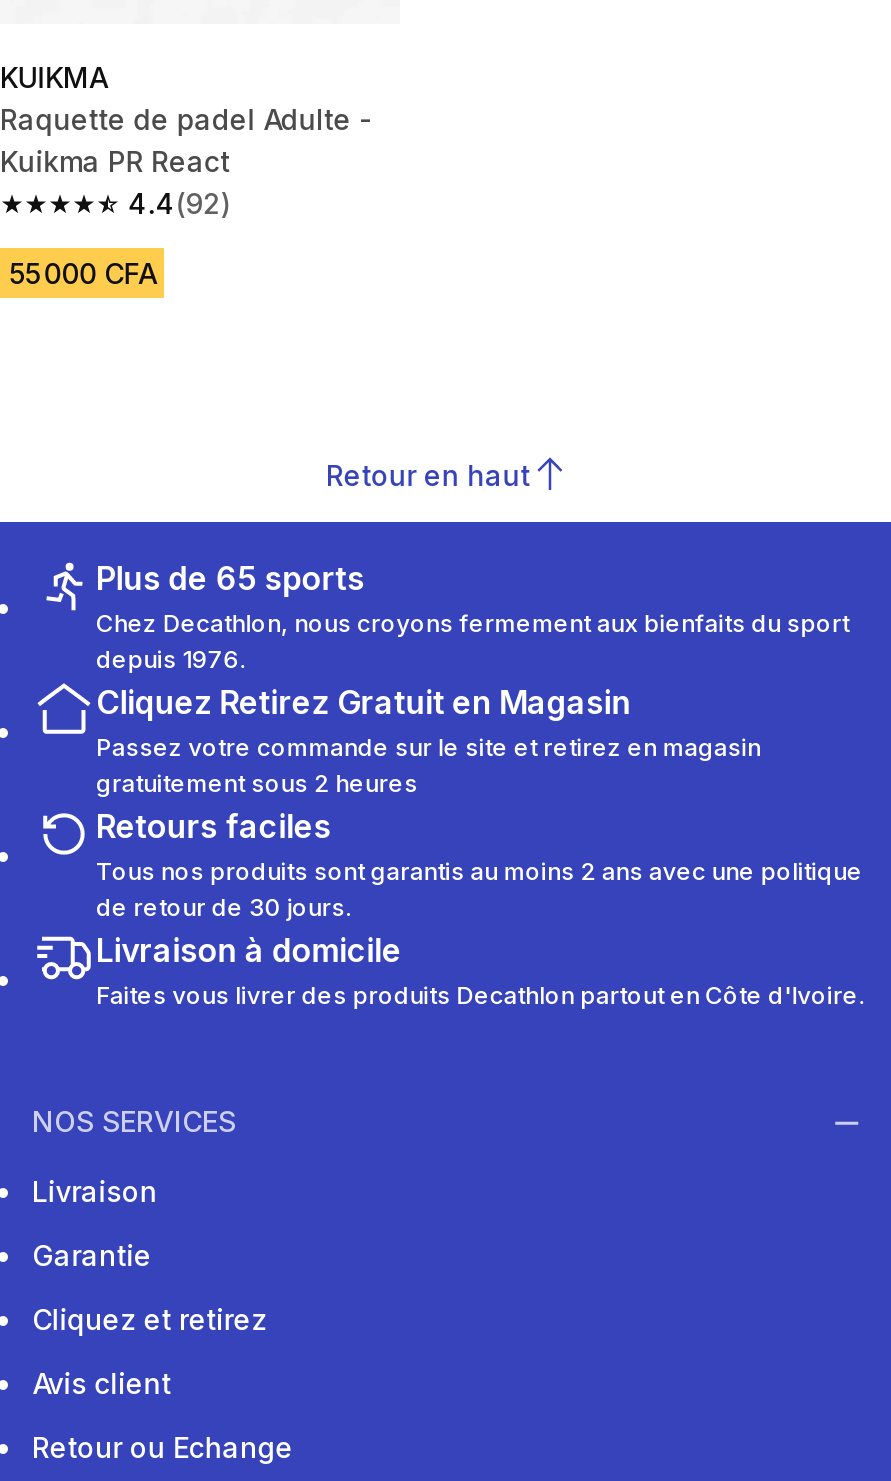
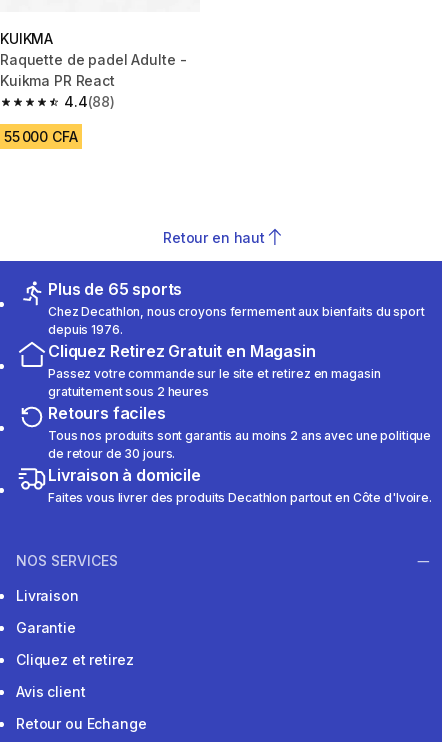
[128,186,230,220] 4.4 (92) -> [64,93,115,110] 4.4 (88)

